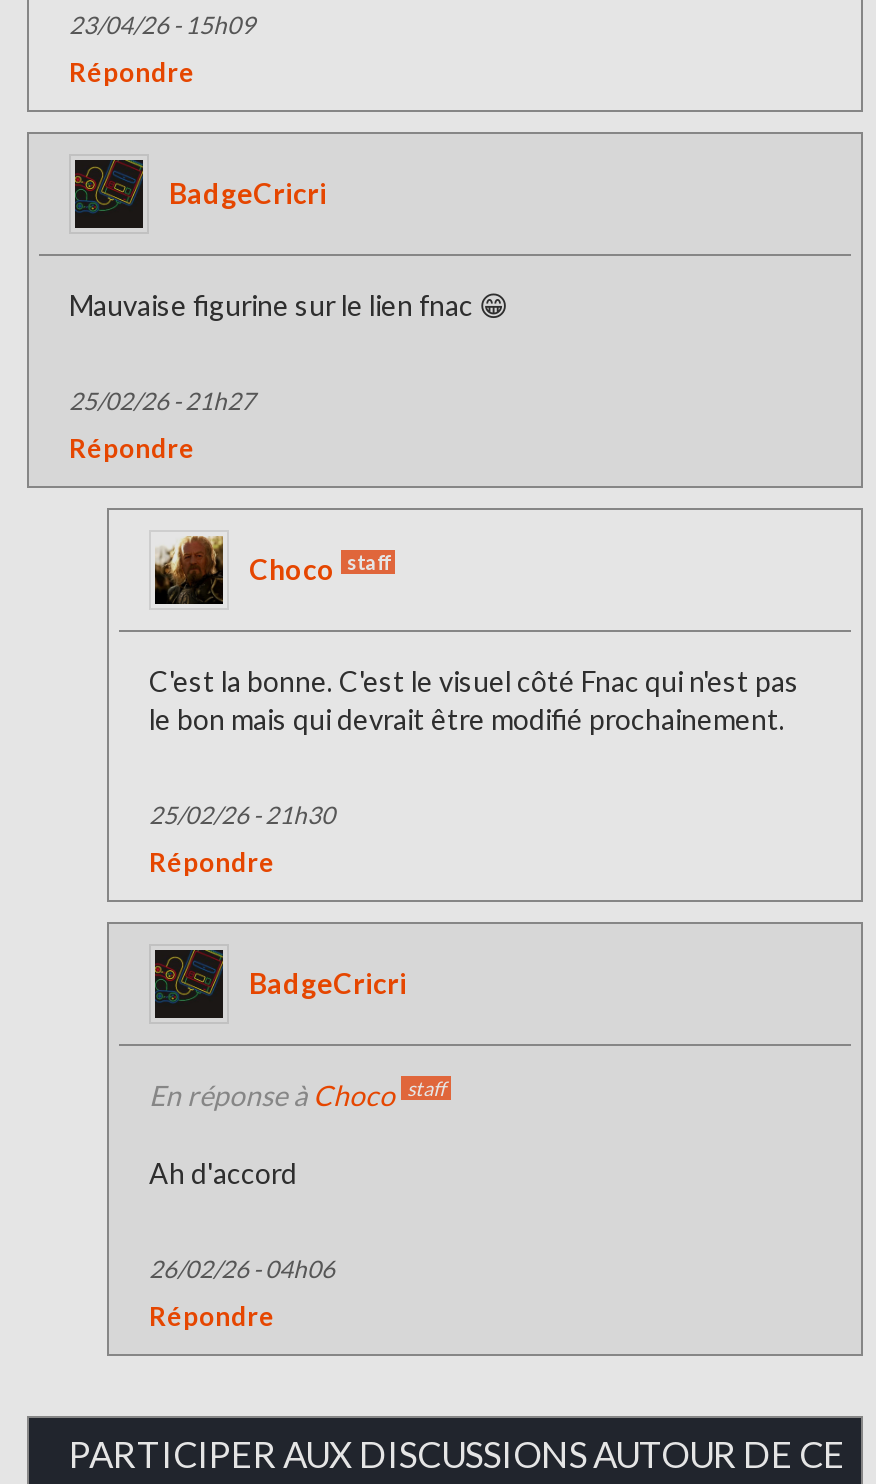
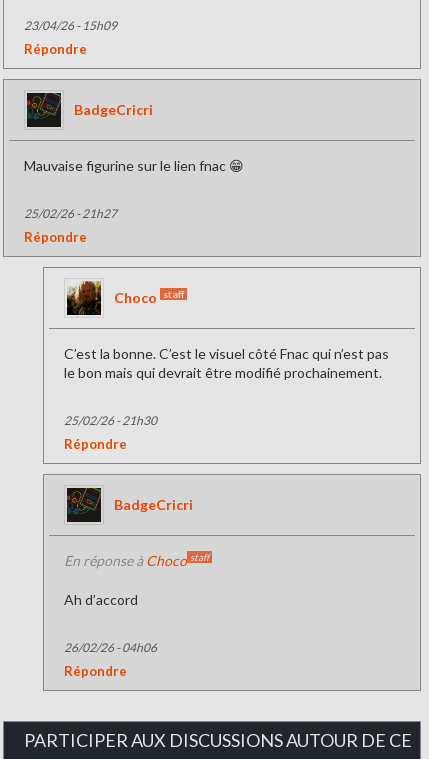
[149,663,799,697] C'est la bonne. C'est le visuel côté Fnac qui n'est pas -> [64,345,389,362] C’est la bonne. C’est le visuel côté Fnac qui n’est pas
[149,1155,297,1189] Ah d'accord -> [64,591,138,608] Ah d’accord

